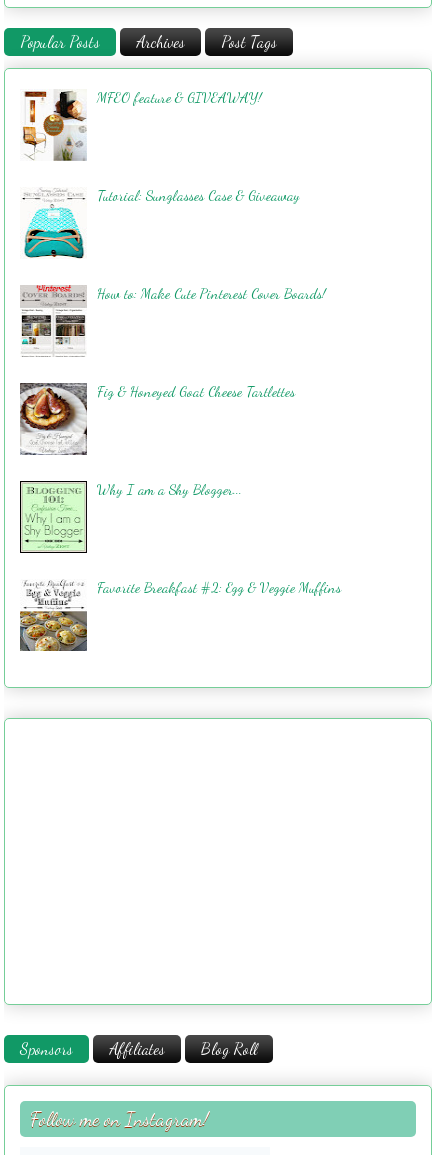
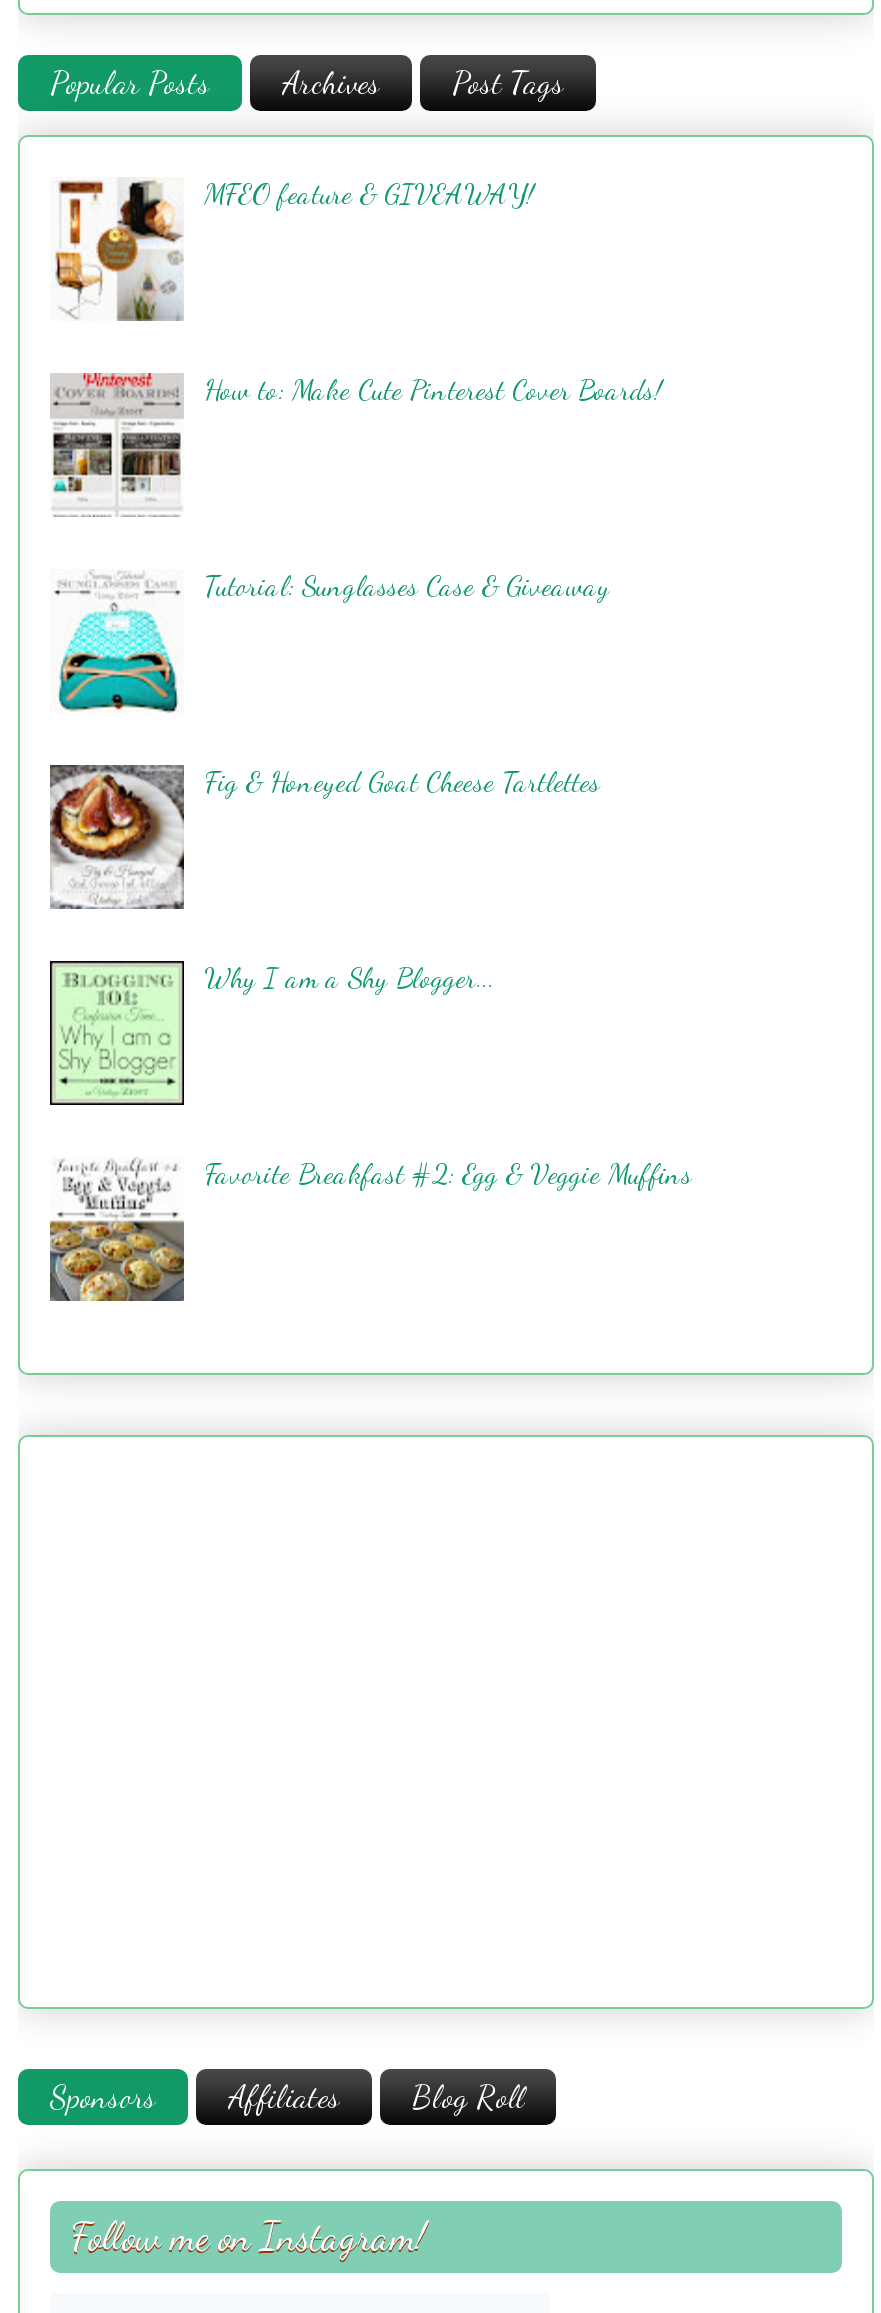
moved [20,187,300,260] -> [50,569,610,715]: [image] | Tutorial: Sunglasses Case & Giveaway
moved [21,285,326,356] -> [50,371,662,513]: [image] | How to: Make Cute Pinterest Cover Boards!

